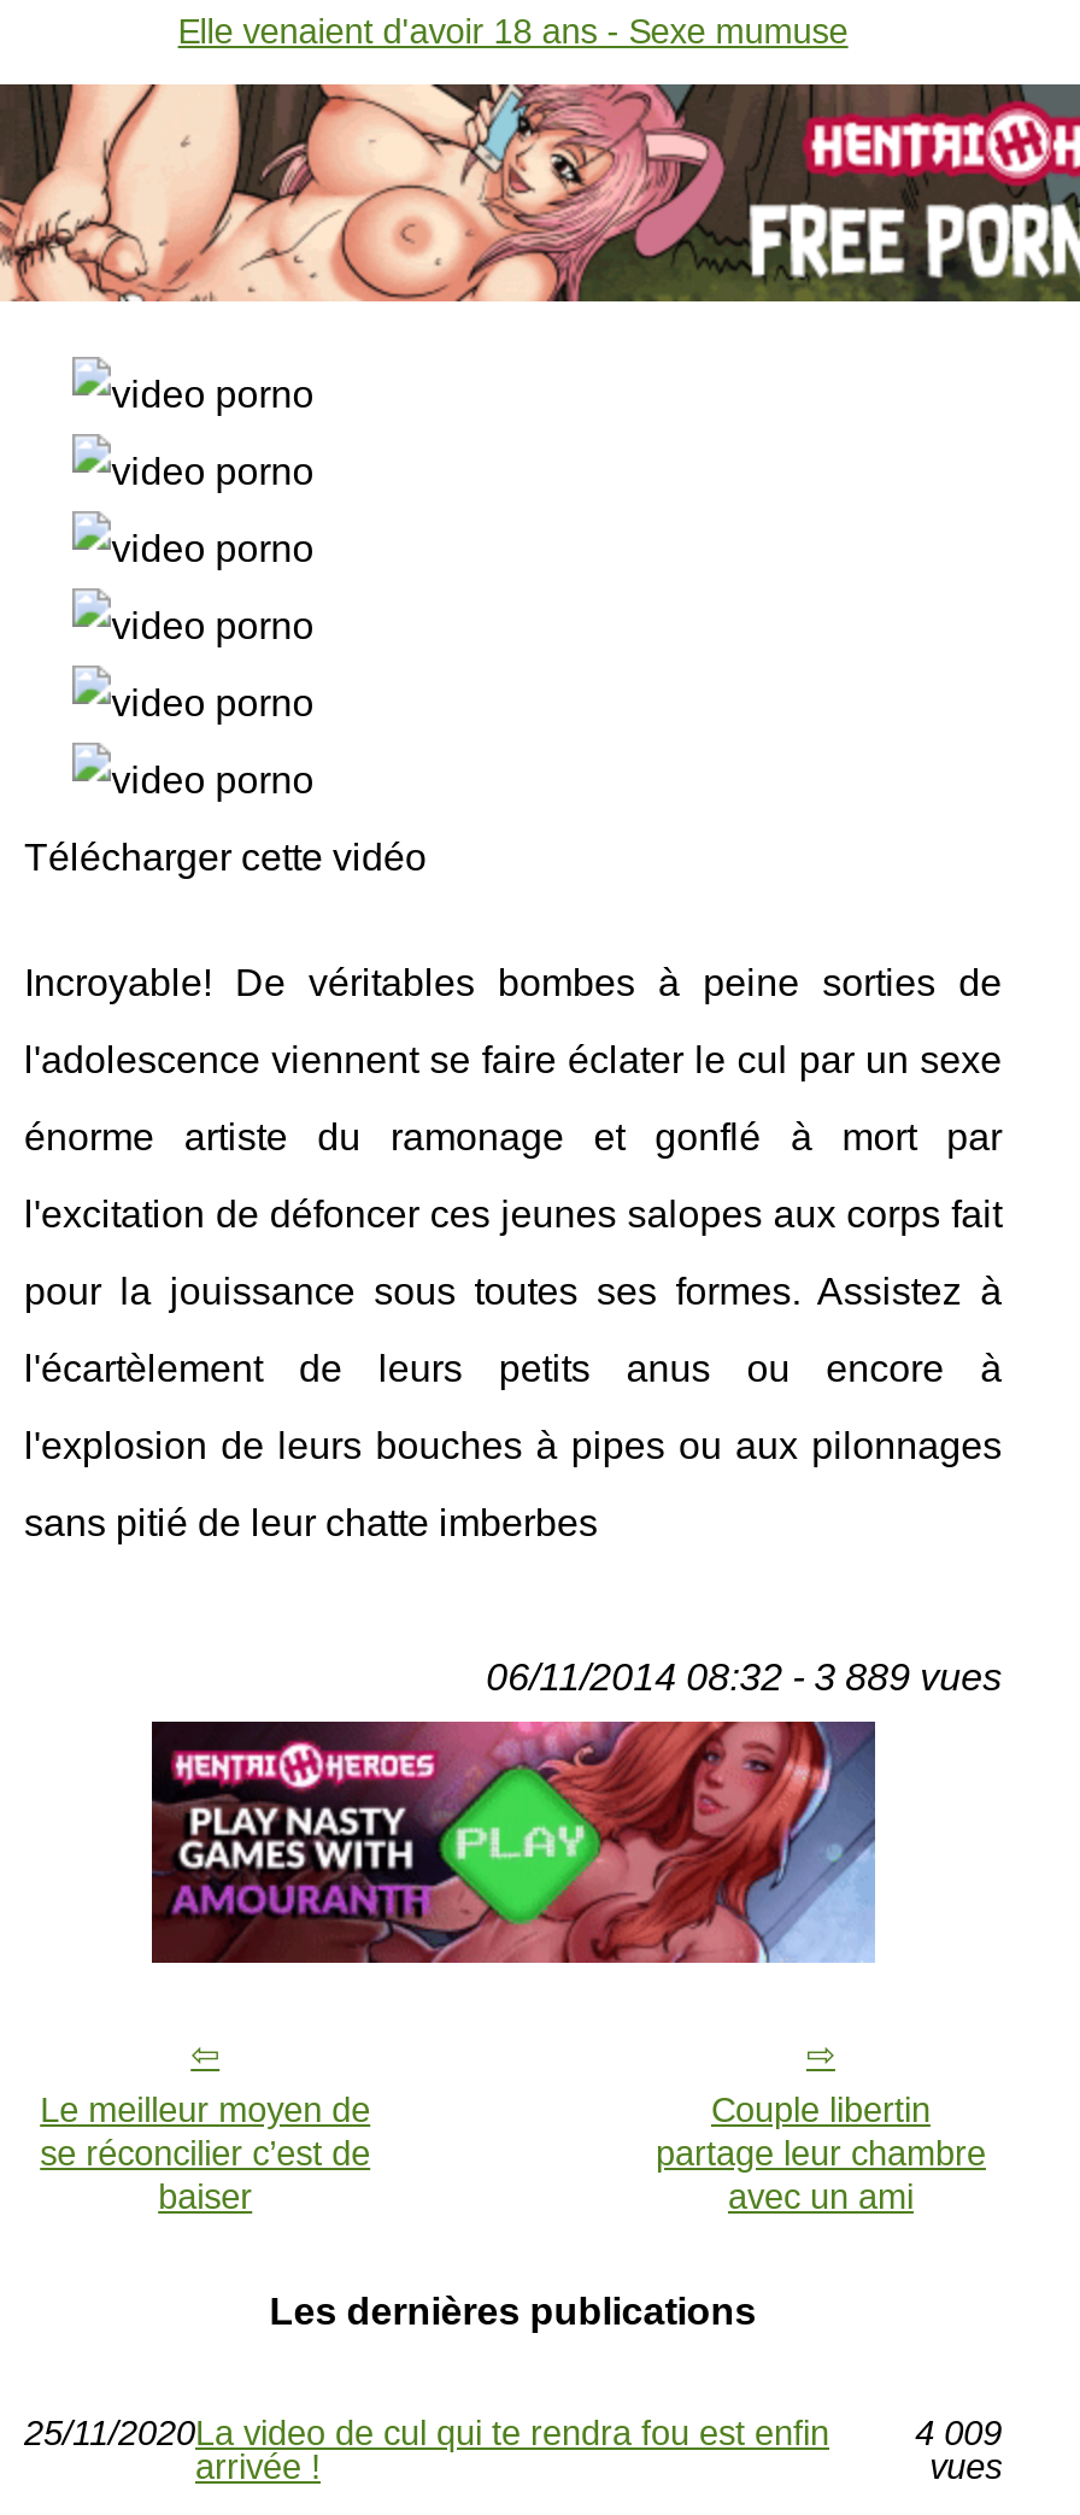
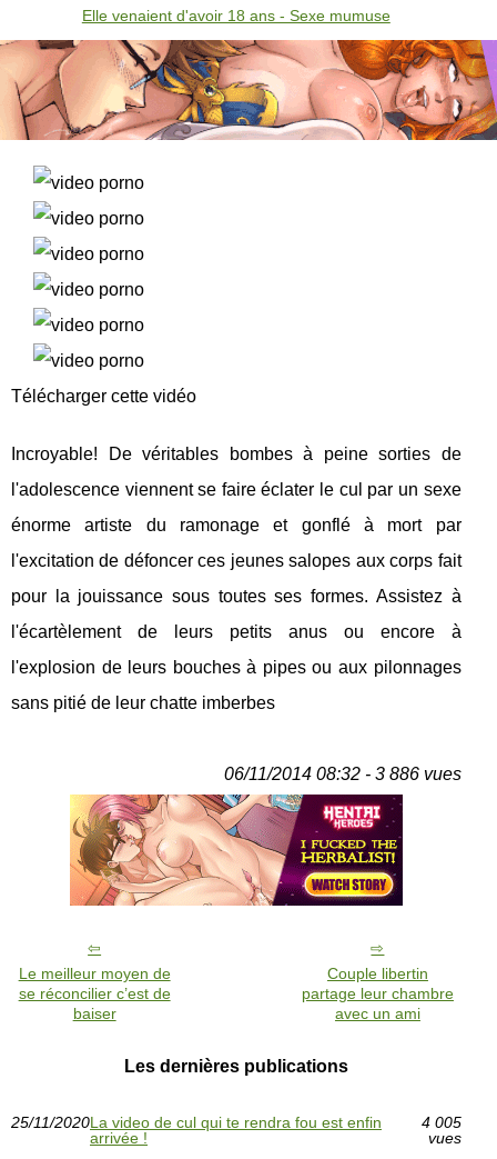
[7,82,1073,304] [image] -> [3,39,494,141] [image]
[486,1657,1002,1698] 06/11/2014 08:32 - 3 889 vues -> [224,765,461,783] 06/11/2014 08:32 - 3 886 vues
[149,1719,877,1965] [image] -> [69,793,404,907] [image]
[915,2414,1002,2452] 4 009 -> [421,1113,461,1131] 4 005

